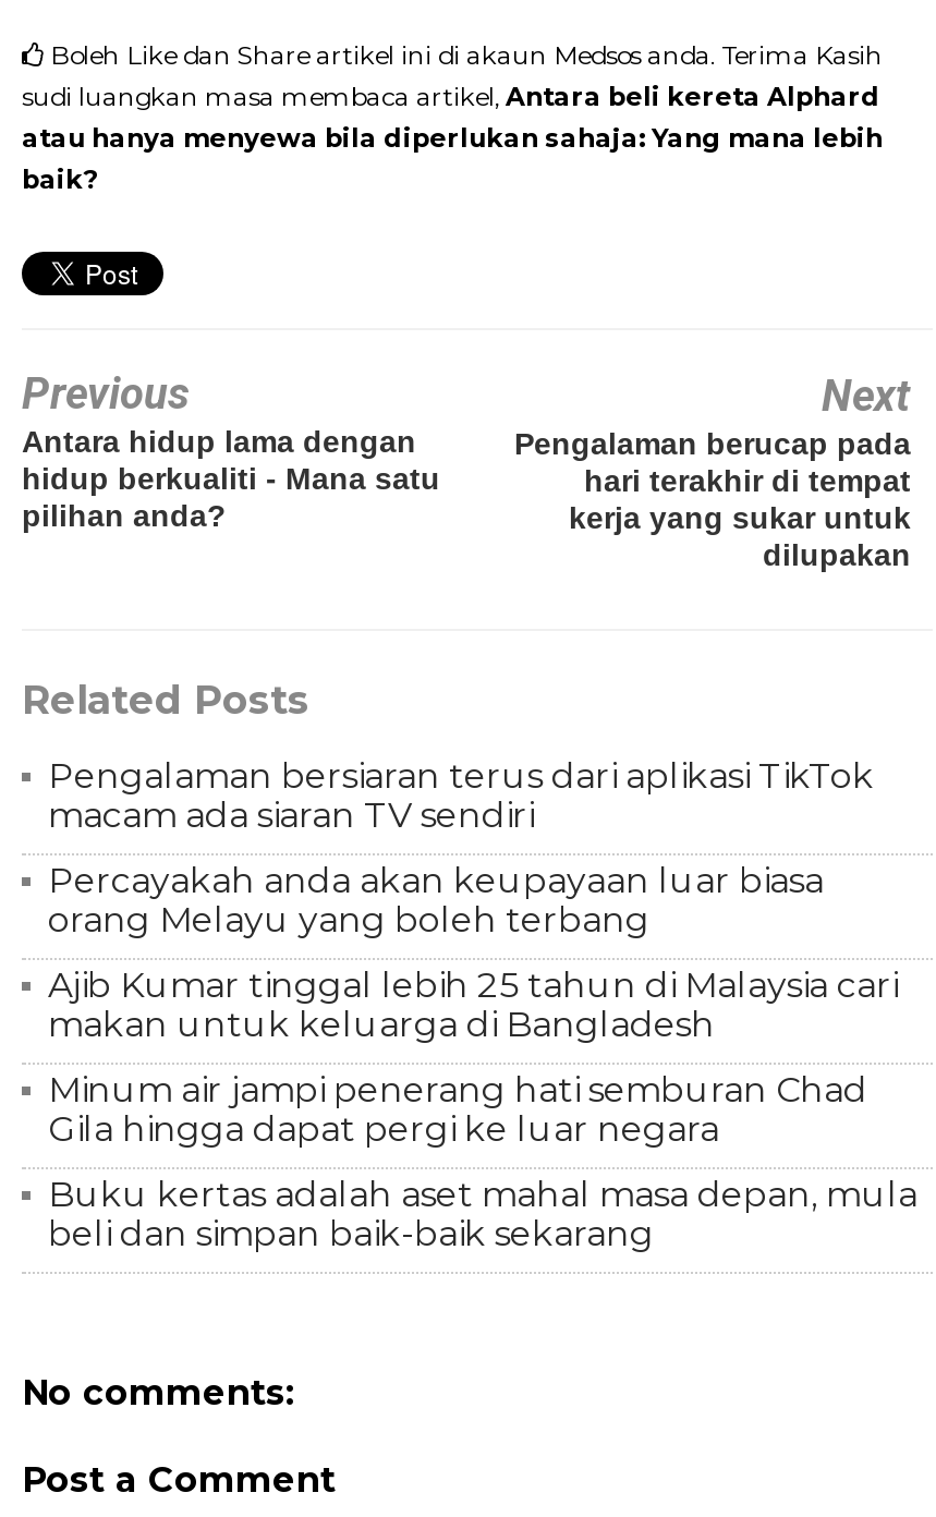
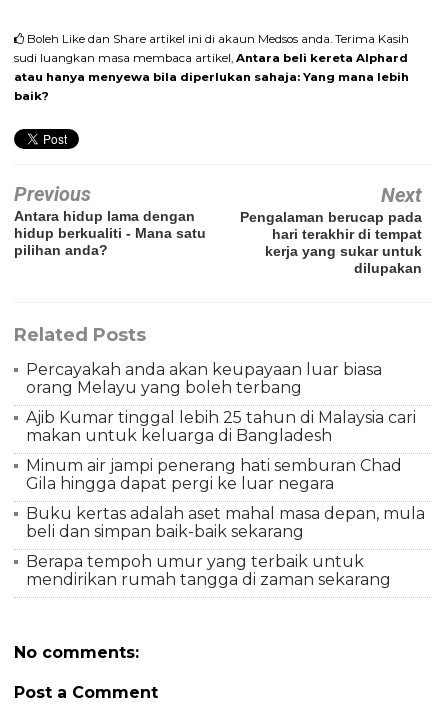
[48,755,874,835] Pengalaman bersiaran terus dari aplikasi TikTok | macam ada siaran TV sendiri -> none
moved [48,859,917,1254] -> [26,360,425,541]: Percayakah anda akan keupayaan luar biasa | orang Melayu yang boleh terbang | Ajib Kumar tinggal lebih 25 tahun di Malaysia cari | makan untuk keluarga di Bangladesh | Minum air jampi penerang hati semburan Chad | Gila hingga dapat pergi ke luar negara | Buku kertas adalah aset mahal masa depan, mula | beli dan simpan baik-baik sekarang
none -> [26,552,391,589] Berapa tempoh umur yang terbaik untuk | mendirikan rumah tangga di zaman sekarang

